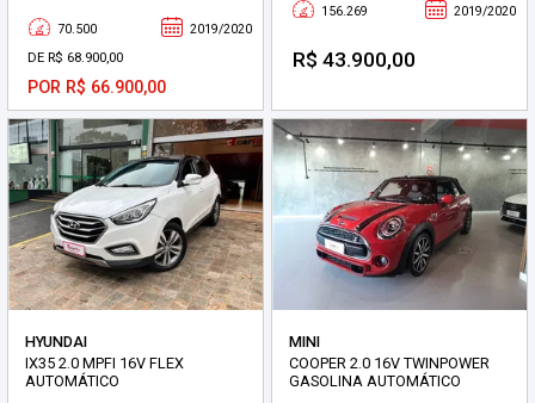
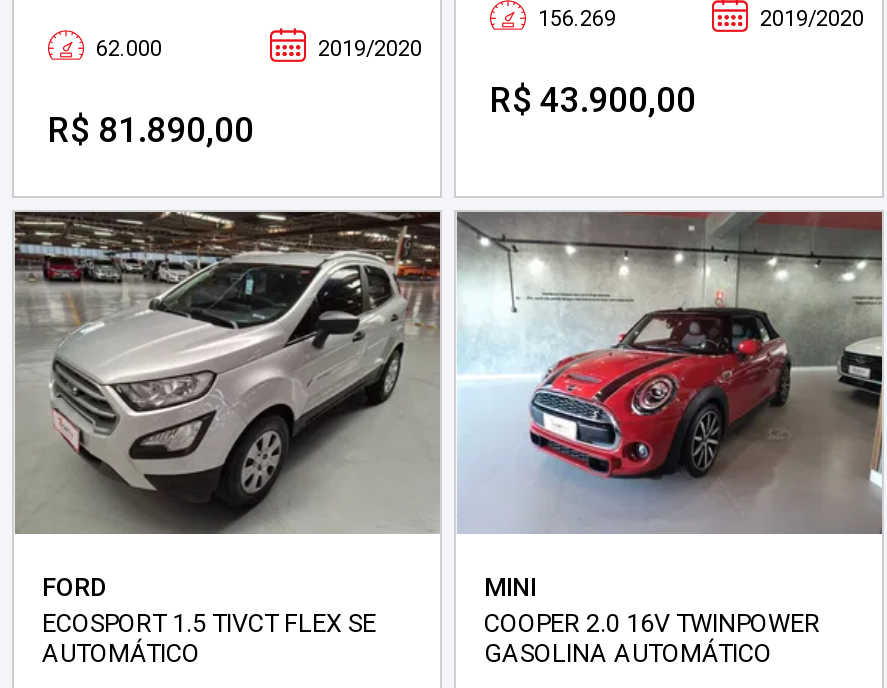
[54,21,97,36] 70.500 -> [90,35,162,61] 62.000
[27,50,166,97] DE R$ 68.900,00 | POR R$ 66.900,00 -> [48,109,254,149] R$ 81.890,00
[8,119,263,373] [image] | HYUNDAI | IX35 2.0 MPFI 16V FLEX -> [12,212,442,637] [image] | FORD | ECOSPORT 1.5 TIVCT FLEX SE

